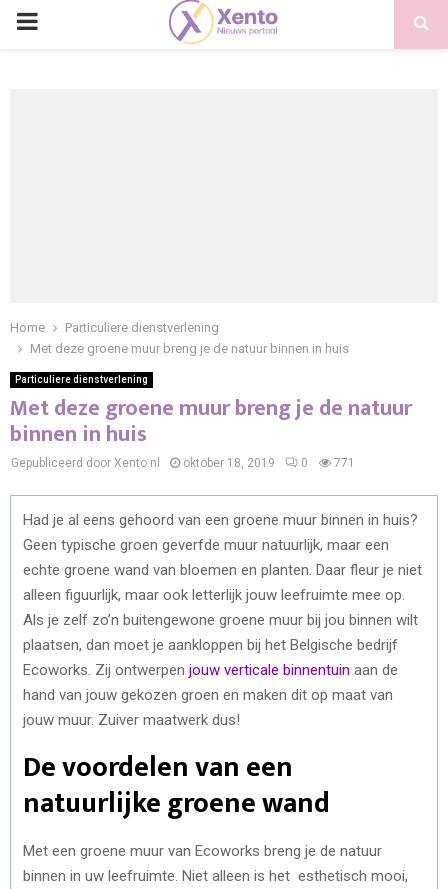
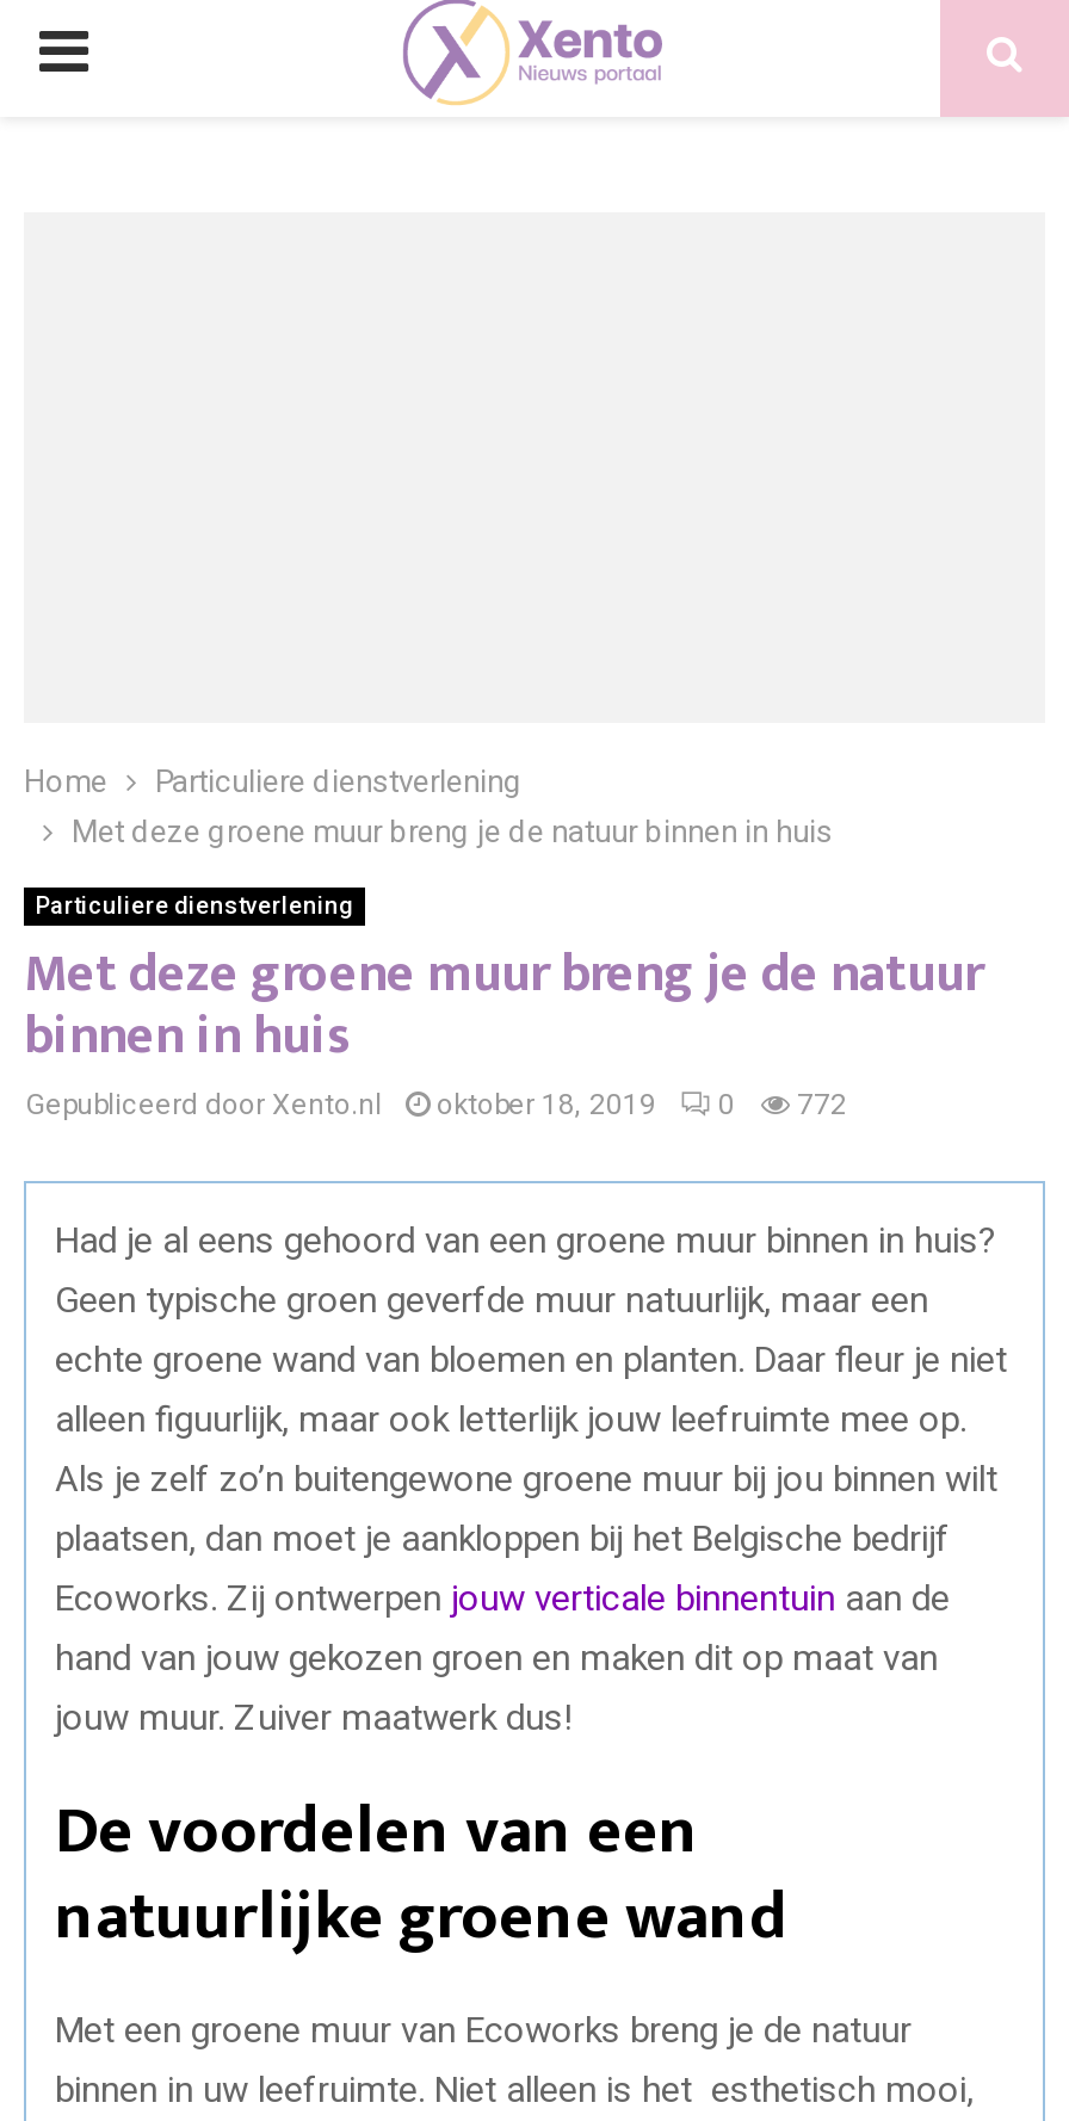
[11,456,355,470] Gepubliceerd door Xento.nl oktober 18, 2019 0 771 -> [26,1088,847,1121] Gepubliceerd door Xento.nl oktober 18, 2019 0 772

